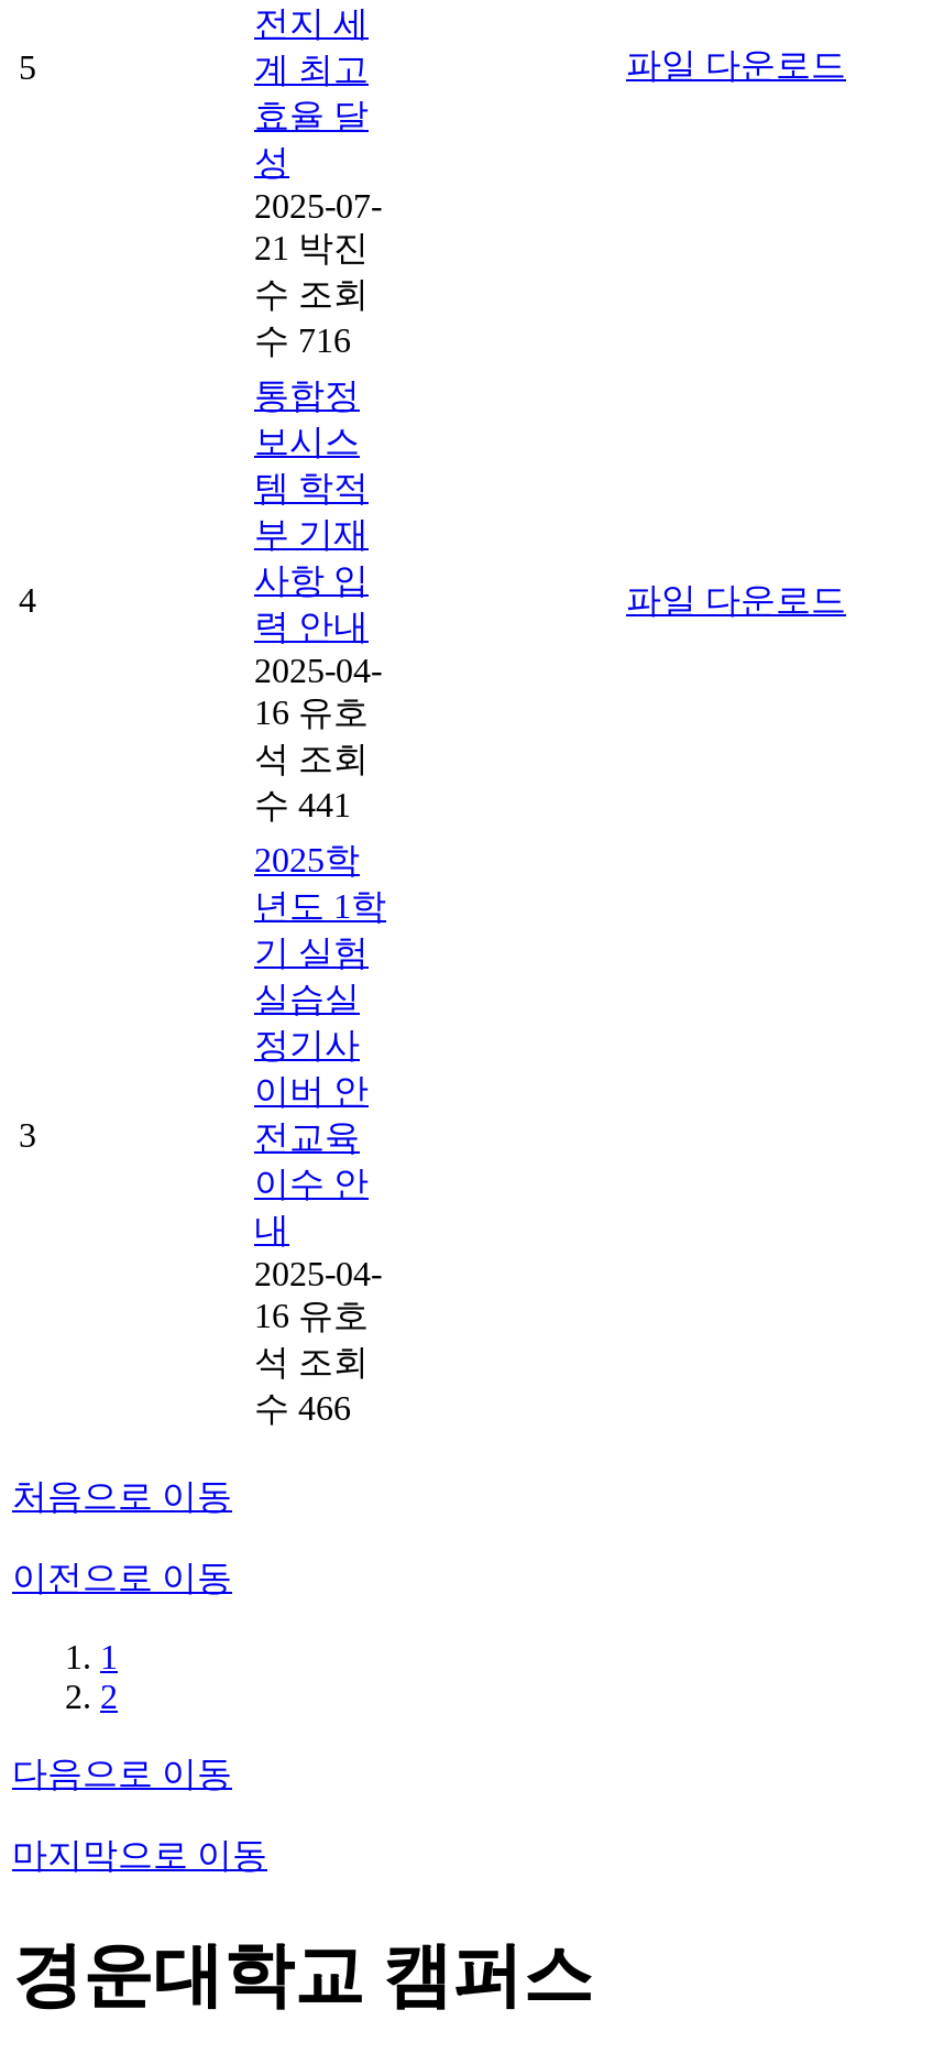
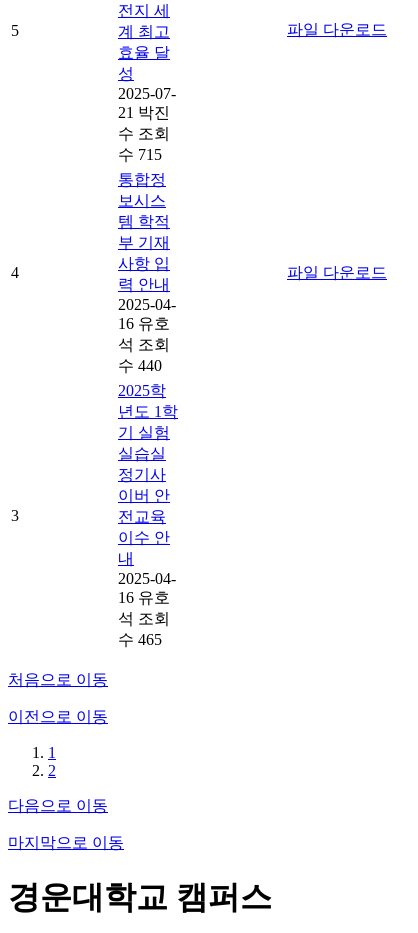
[254,322,351,359] 수 716 -> [118,146,162,163] 수 715
[254,786,351,824] 수 441 -> [118,357,162,374] 수 440
[254,1390,351,1427] 수 466 -> [118,631,162,648] 수 465

